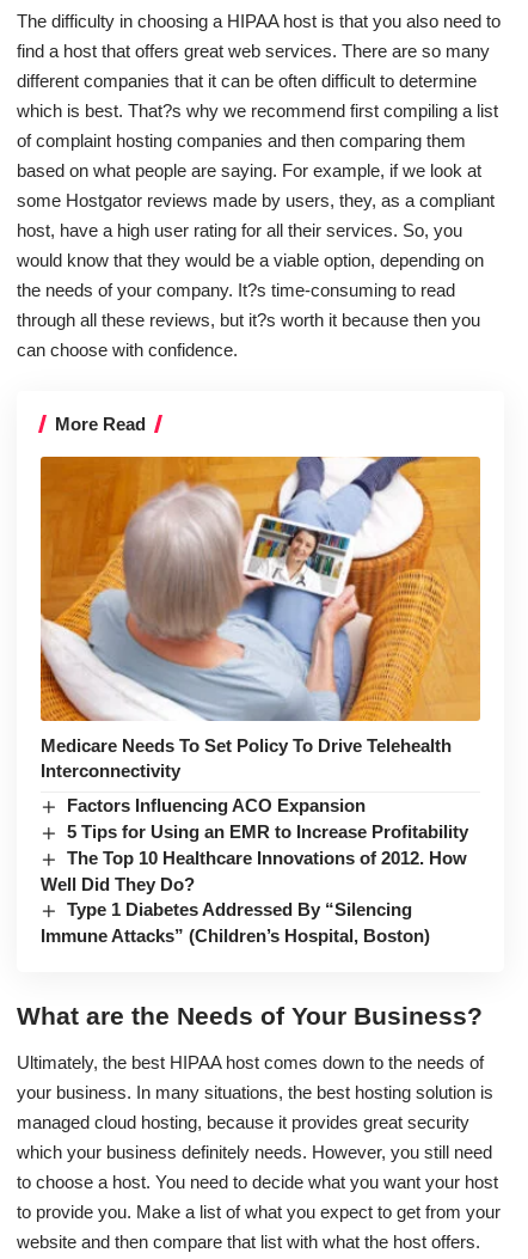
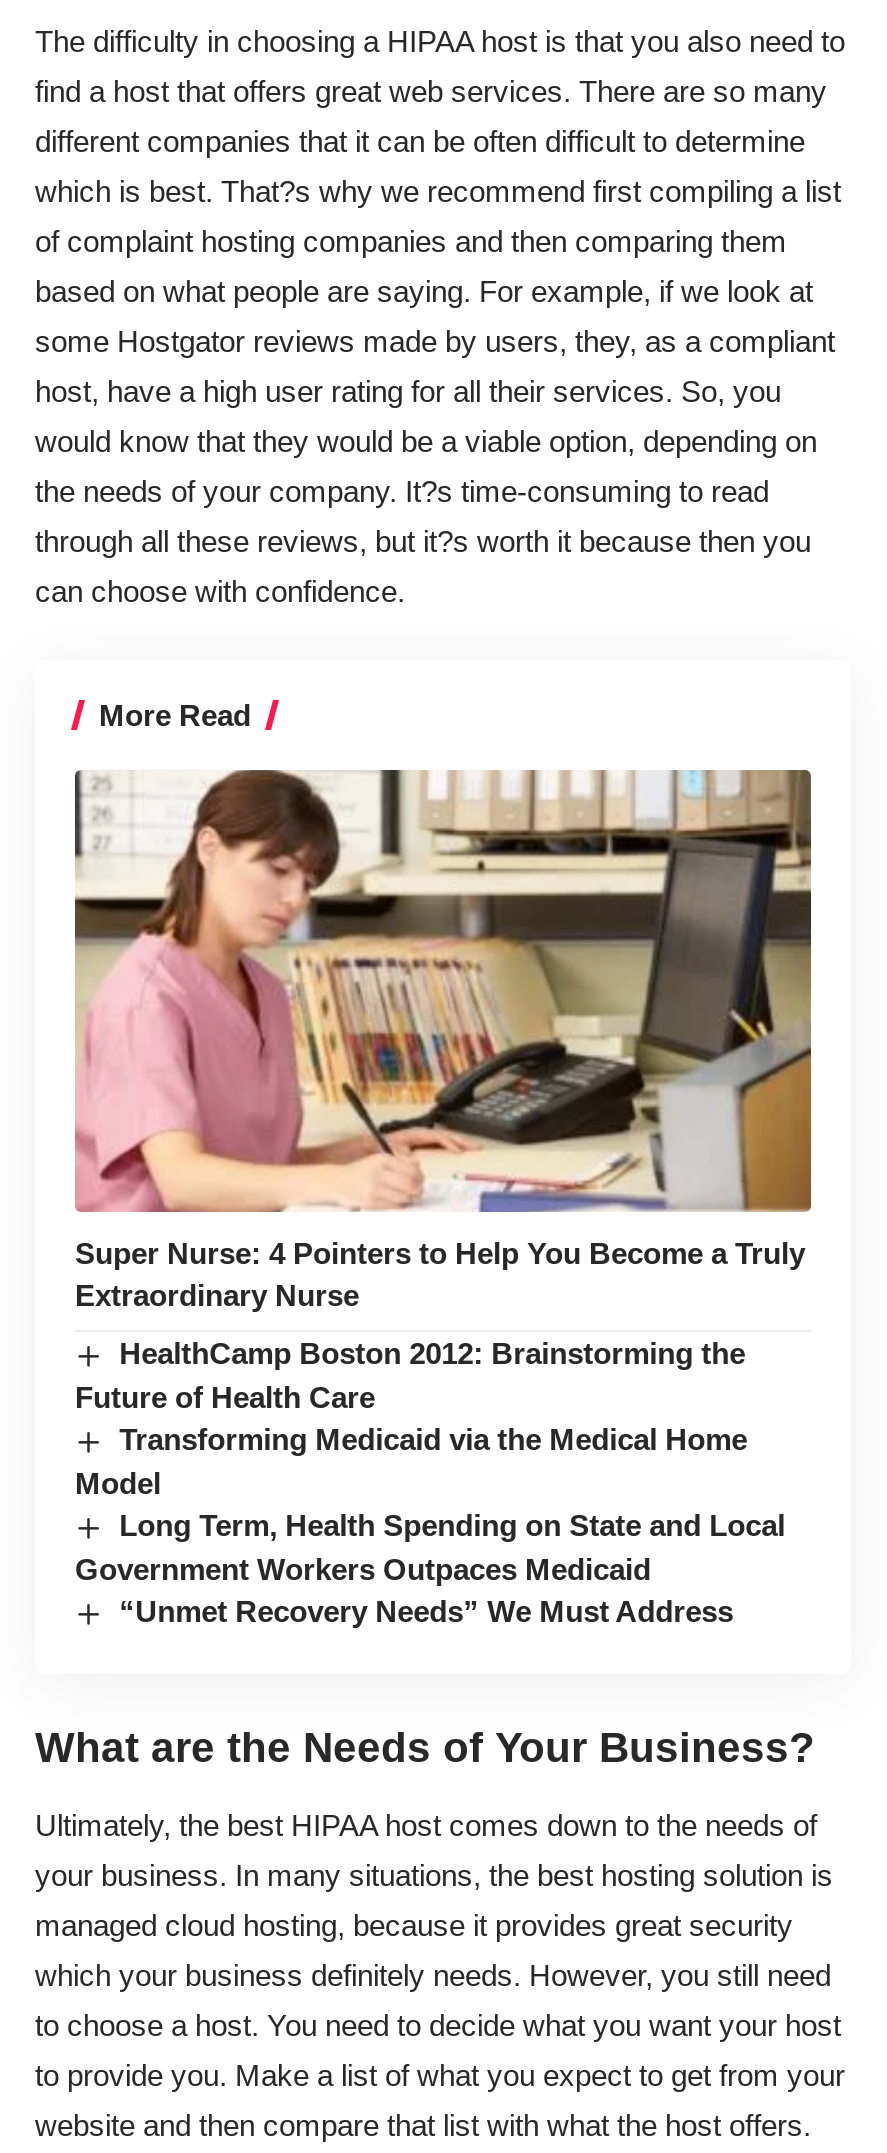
[39,456,481,781] [image] | Medicare Needs To Set Policy To Drive Telehealth | Interconnectivity -> [73,768,813,1312] [image] | Super Nurse: 4 Pointers to Help You Become a Truly | Extraordinary Nurse
[41,795,468,946] Factors Influencing ACO Expansion | 5 Tips for Using an EMR to Increase Profitability | The Top 10 Healthcare Innovations of 2012. How | Well Did They Do? | Type 1 Diabetes Addressed By “Silencing | Immune Attacks” (Children’s Hospital, Boston) -> [75,1336,785,1628] HealthCamp Boston 2012: Brainstorming the | Future of Health Care | Transforming Medicaid via the Medical Home | Model | Long Term, Health Spending on State and Local | Government Workers Outpaces Medicaid | “Unmet Recovery Needs” We Must Address

